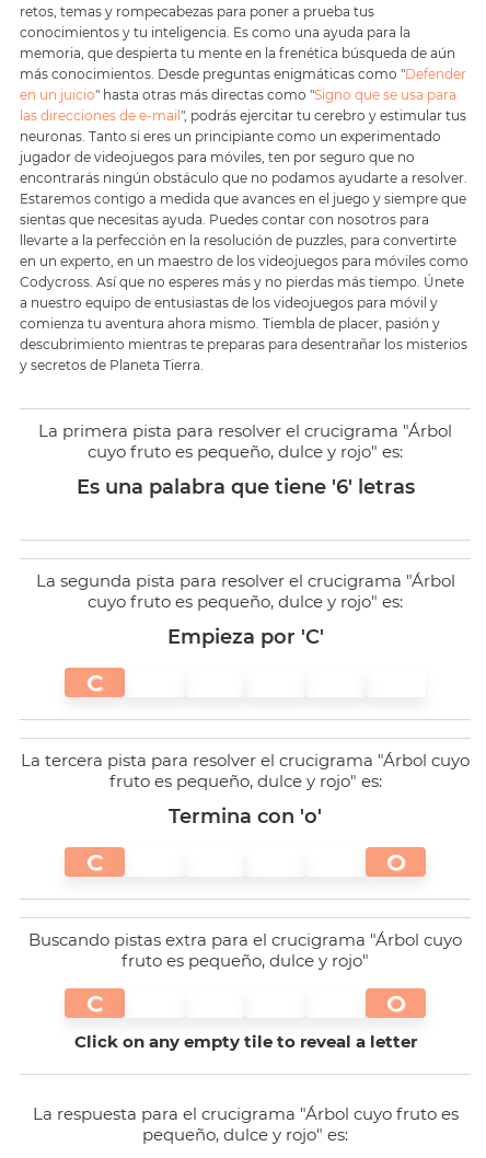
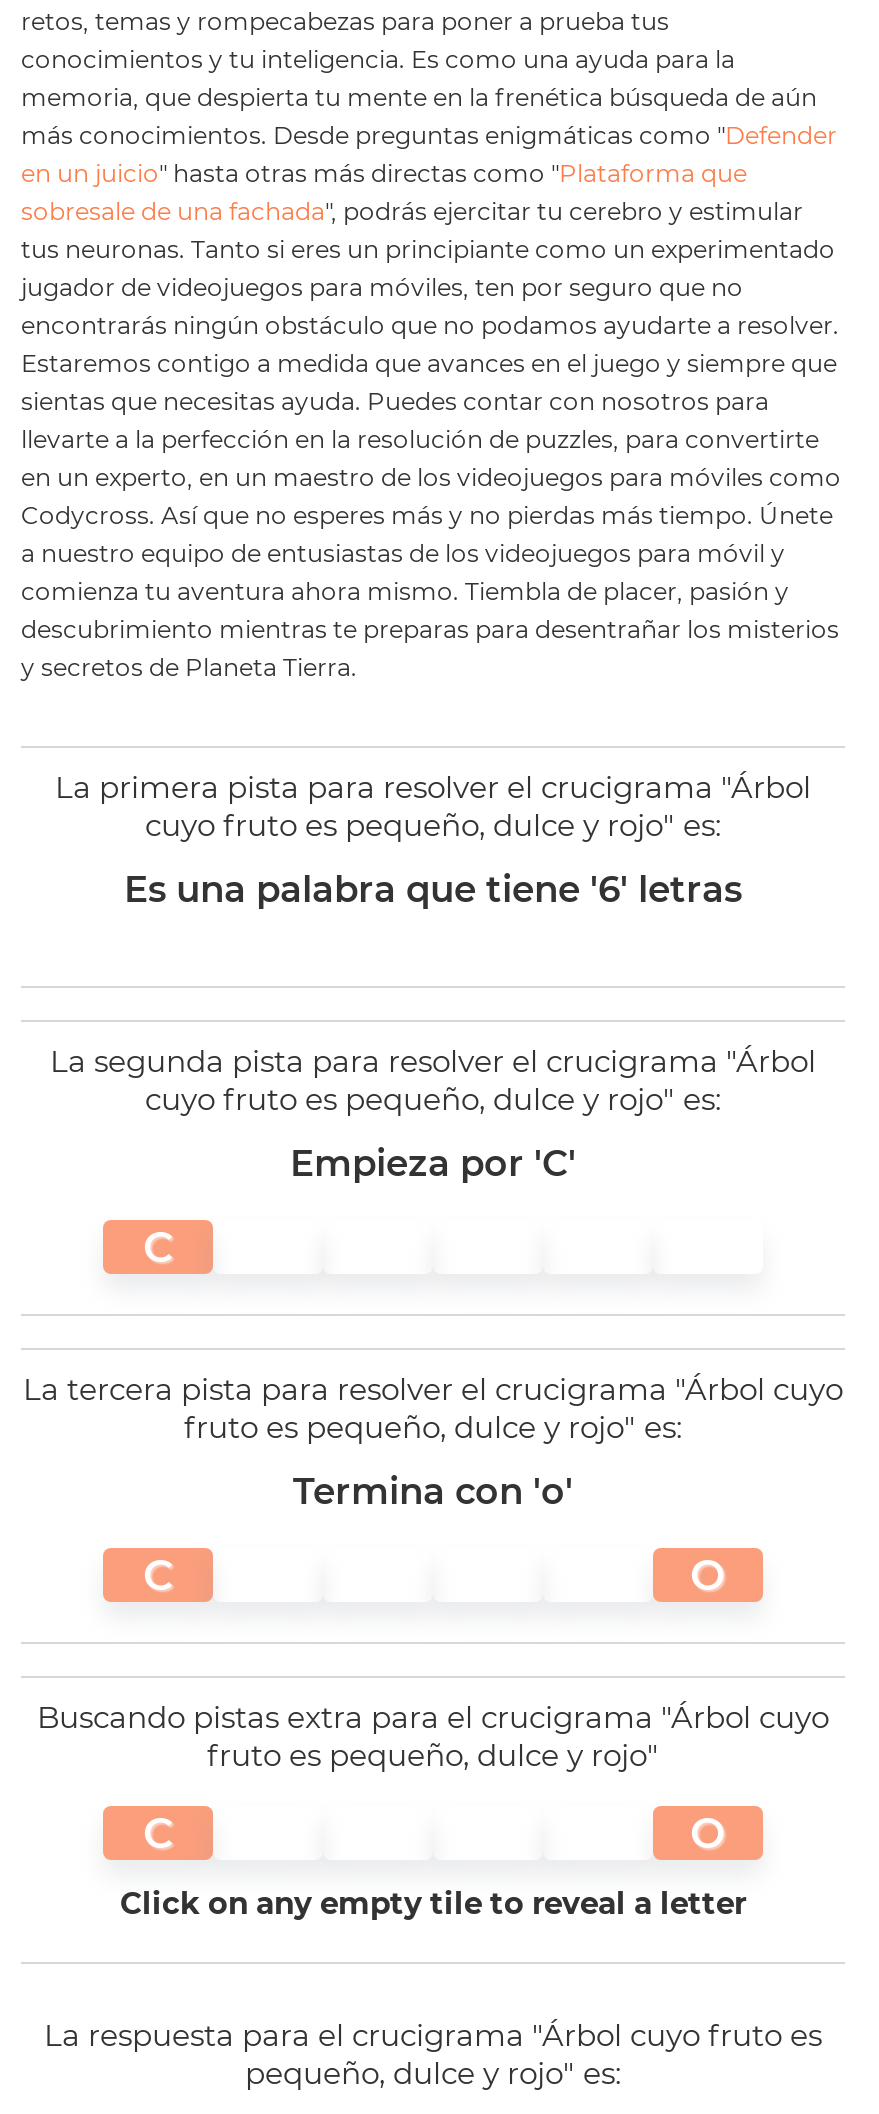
[20,86,466,144] en un juicio" hasta otras más directas como " Signo que se usa para | las direcciones de e-mail", podrás ejercitar tu cerebro y estimular tus | neuronas. Tanto si eres un principiante como un experimentado -> [21,158,835,264] en un juicio" hasta otras más directas como " Plataforma que | sobresale de una fachada", podrás ejercitar tu cerebro y estimular | tus neuronas. Tanto si eres un principiante como un experimentado

